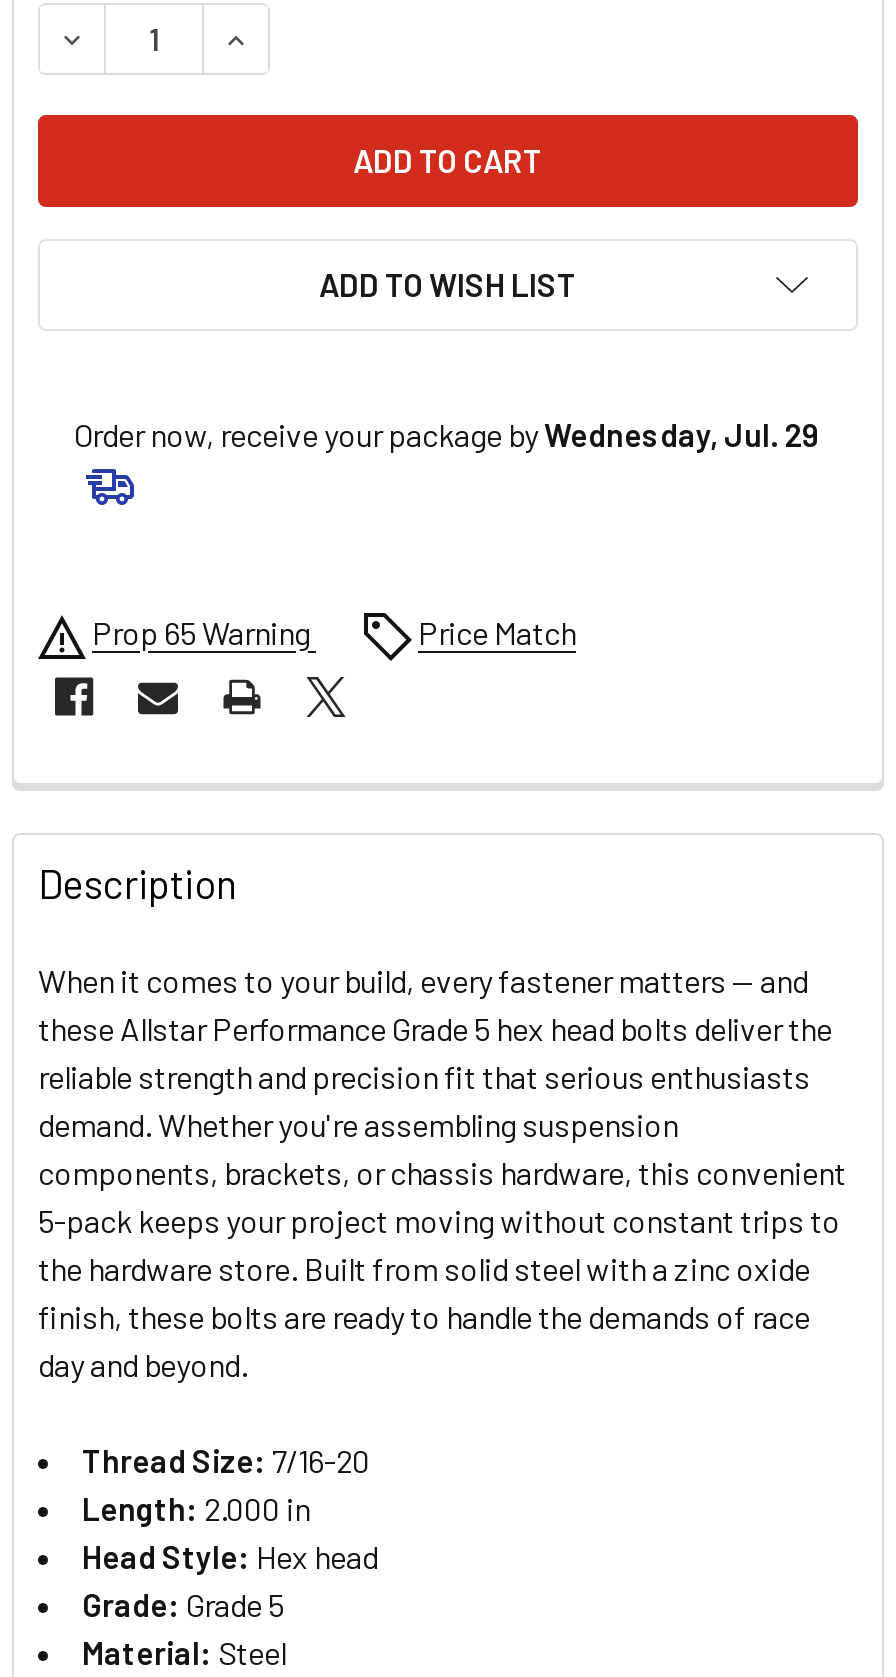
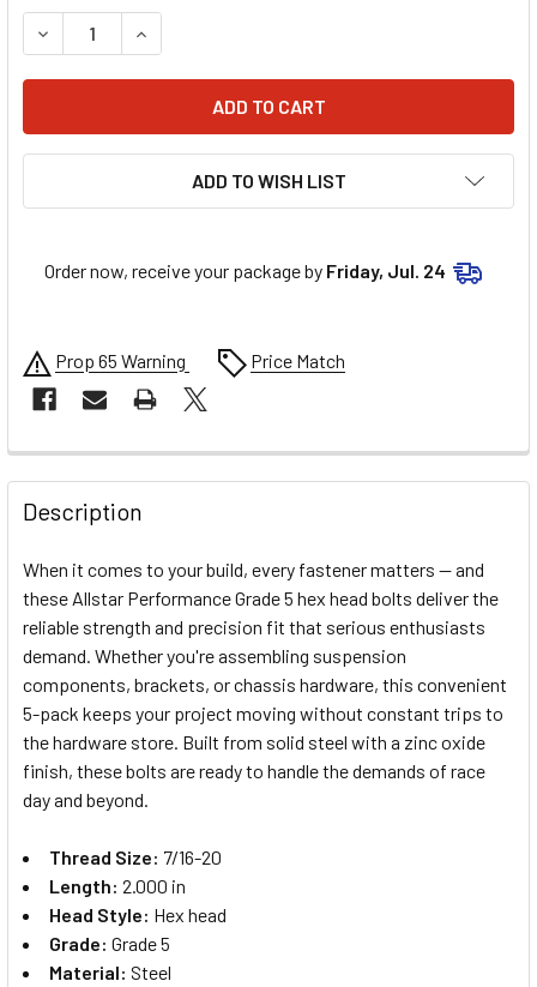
[74,415,820,453] Order now, receive your package by Wednesday, Jul. 29 -> [44,259,446,282] Order now, receive your package by Friday, Jul. 24

